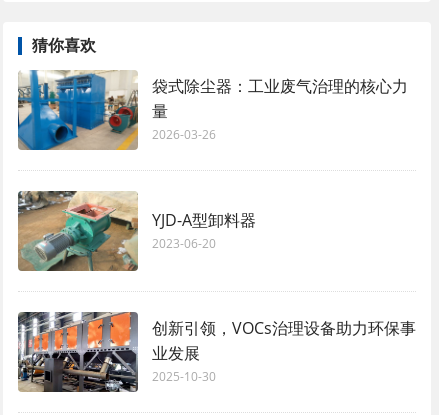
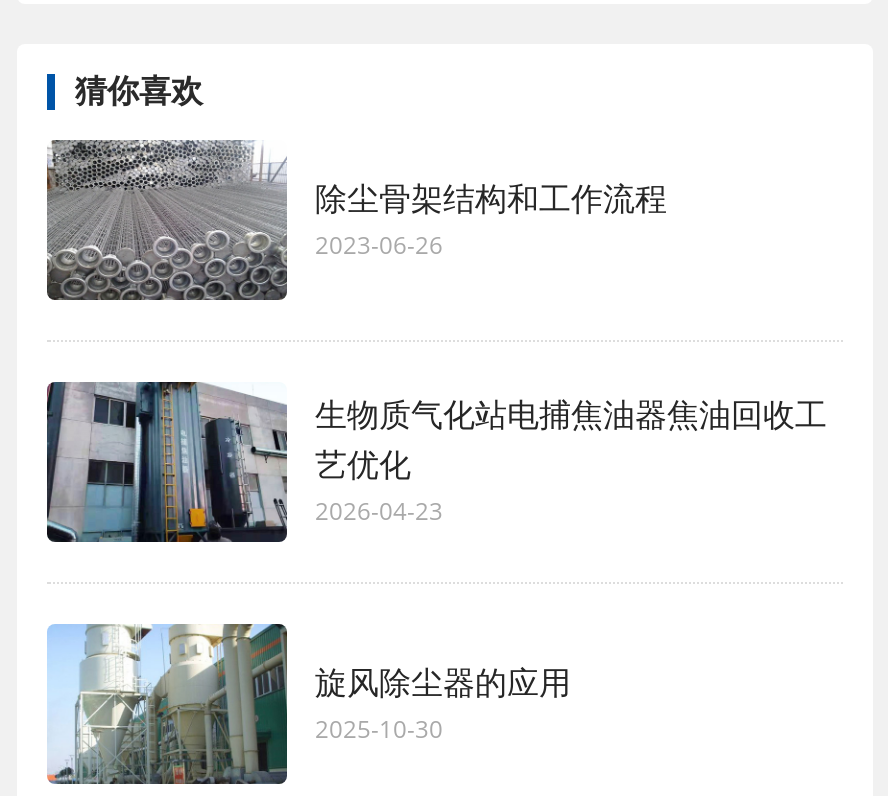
[17,70,408,151] [image] | 袋式除尘器：工业废气治理的核心力 | 量 | 2026-03-26 -> [47,140,667,302] [image] | 除尘骨架结构和工作流程 | 2023-06-26
[17,190,256,272] [image] | YJD-A型卸料器 | 2023-06-20 -> [45,380,827,544] [image] | 生物质气化站电捕焦油器焦油回收工 | 艺优化 | 2026-04-23
[17,311,416,404] [image] | 创新引领，VOCs治理设备助力环保事 | 业发展 -> [45,622,571,786] [image] | 旋风除尘器的应用

